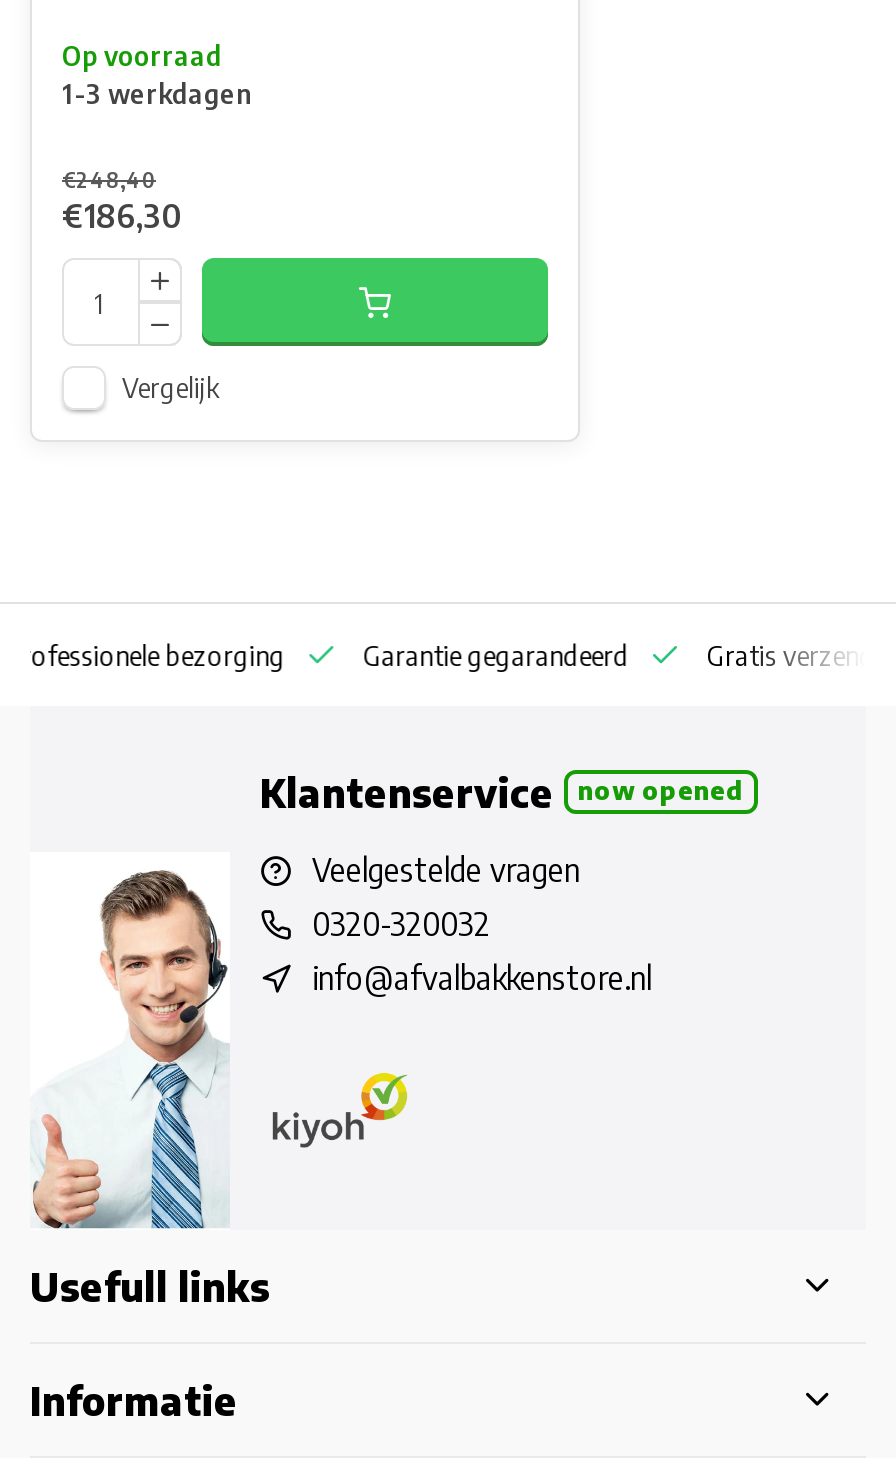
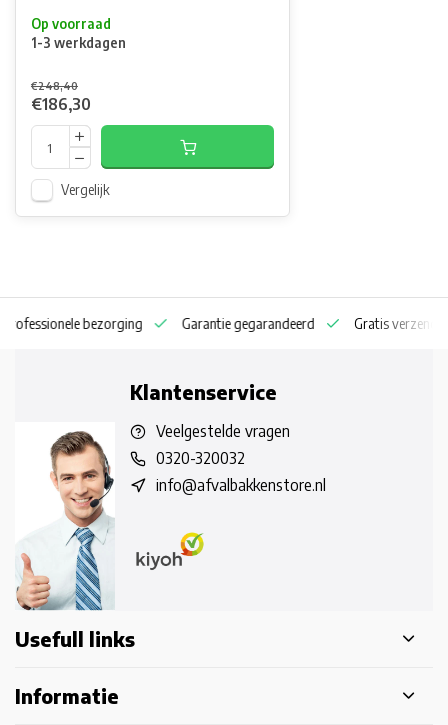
[578,774,744,806] now opened -> none

